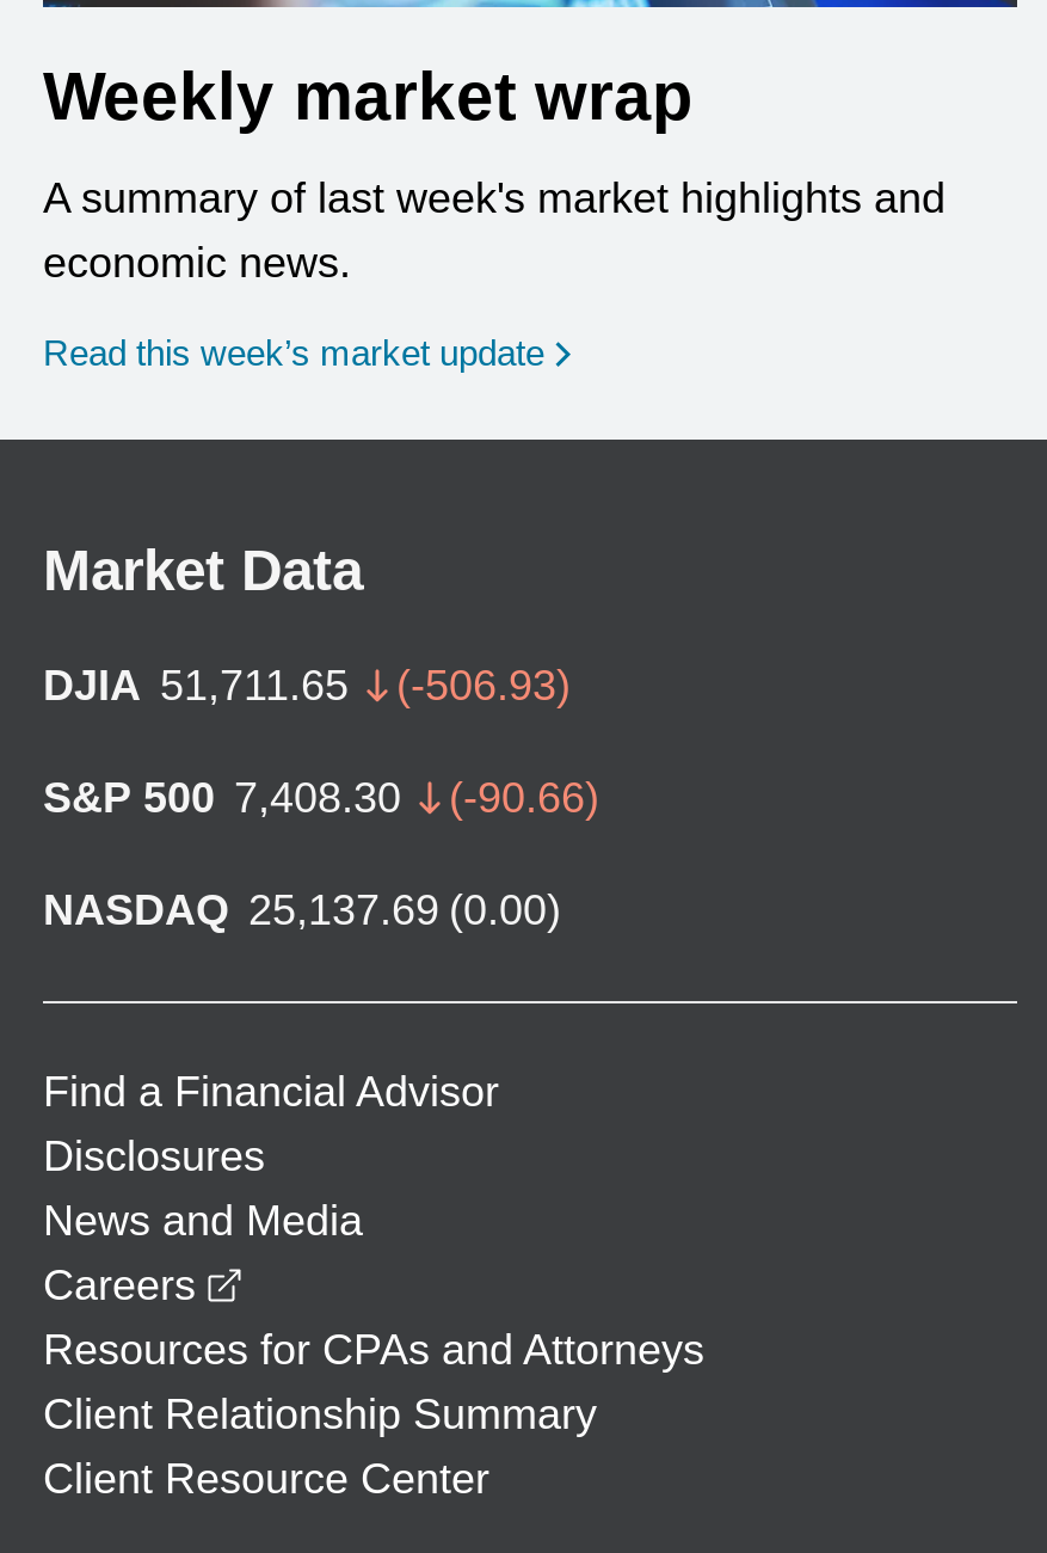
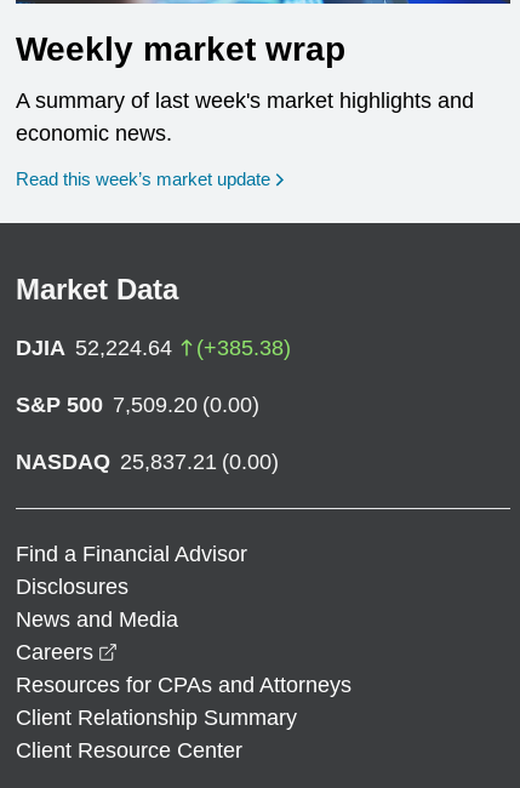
[43,661,571,709] DJIA 51,711.65 | (-506.93) -> [16,336,291,360] DJIA 52,224.64 | (+385.38)
[43,774,599,821] S&P 500 7,408.30 | (-90.66) -> [16,393,259,417] S&P 500 7,509.20 (0.00)
[43,886,561,934] NASDAQ 25,137.69 (0.00) -> [16,450,279,474] NASDAQ 25,837.21 (0.00)

